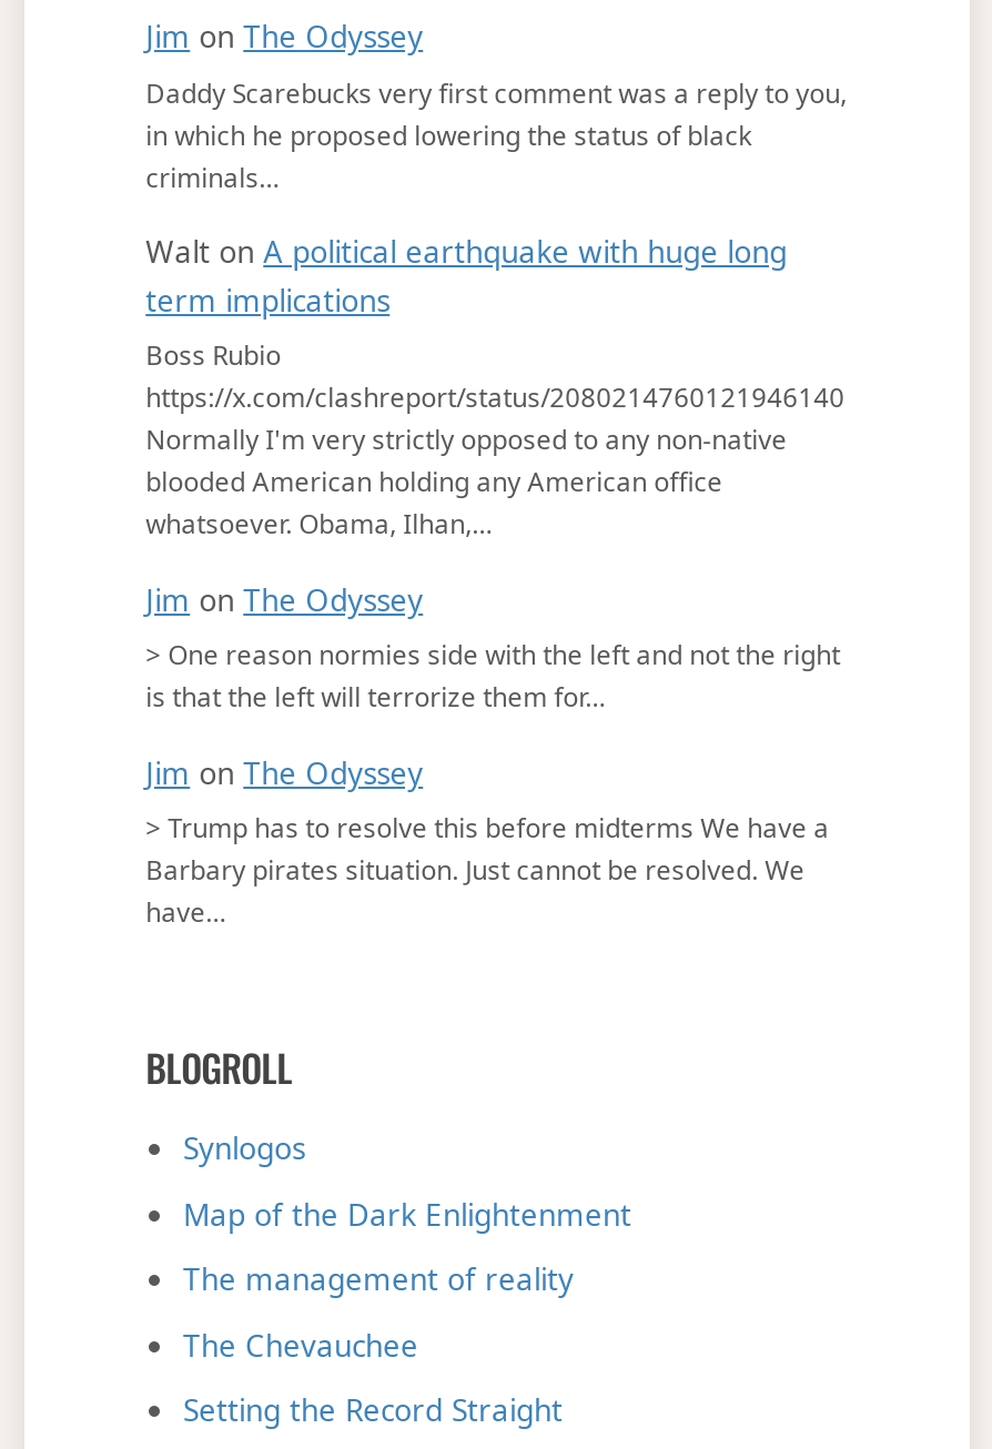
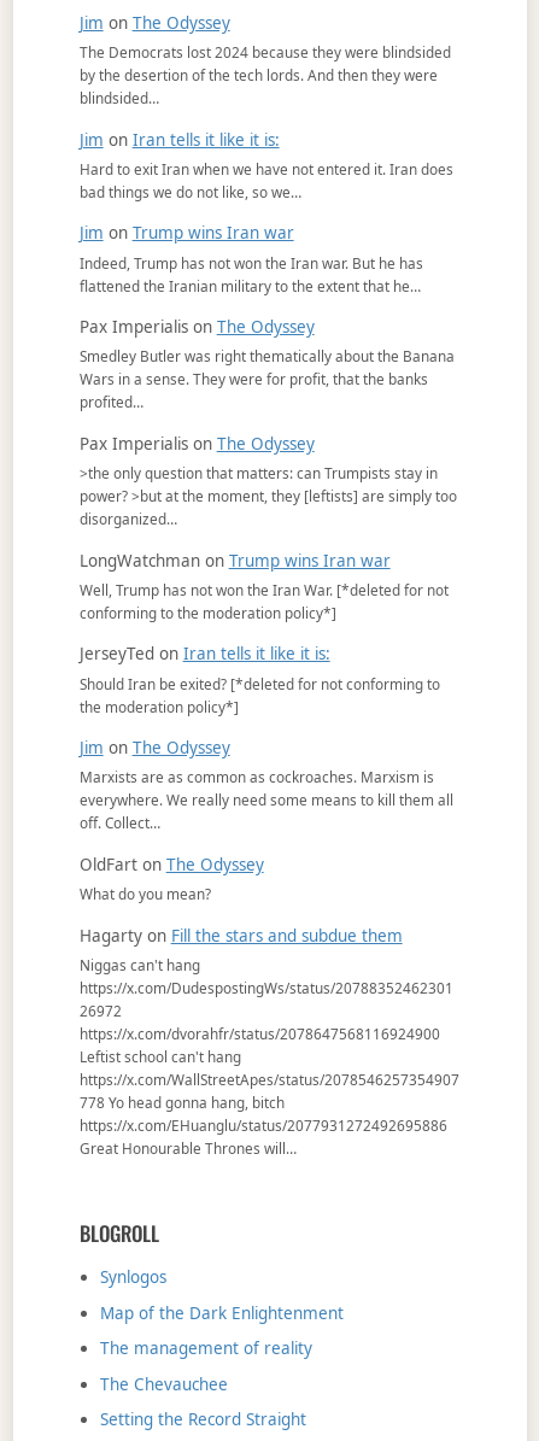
[146,73,847,541] Daddy Scarebucks very first comment was a reply to you, | in which he proposed lowering the status of black | criminals… | Walt on A political earthquake with huge long | term implications | Boss Rubio | https://x.com/clashreport/status/2080214760121946140 | Normally I'm very strictly opposed to any non-native | blooded American holding any American office | whatsoever. Obama, Ilhan,… -> [79,42,457,716] The Democrats lost 2024 because they were blindsided | by the desertion of the tech lords. And then they were | blindsided… | Jim on Iran tells it like it is: | Hard to exit Iran when we have not entered it. Iran does | bad things we do not like, so we… | Jim on Trump wins Iran war | Indeed, Trump has not won the Iran war. But he has | flattened the Iranian military to the extent that he… | Pax Imperialis on The Odyssey | Smedley Butler was right thematically about the Banana | Wars in a sense. They were for profit, that the banks | profited… | Pax Imperialis on The Odyssey | >the only question that matters: can Trumpists stay in | power? >but at the moment, they [leftists] are simply too | disorganized… | LongWatchman on Trump wins Iran war | Well, Trump has not won the Iran War. [*deleted for not | conforming to the moderation policy*] | JerseyTed on Iran tells it like it is: | Should Iran be exited? [*deleted for not conforming to | the moderation policy*]
[146,636,840,928] > One reason normies side with the left and not the right | is that the left will terrorize them for… | Jim on The Odyssey | > Trump has to resolve this before midterms We have a | Barbary pirates situation. Just cannot be resolved. We | have… -> [79,767,459,1158] Marxists are as common as cockroaches. Marxism is | everywhere. We really need some means to kill them all | off. Collect… | OldFart on The Odyssey | What do you mean? | Hagarty on Fill the stars and subdue them | Niggas can't hang | https://x.com/DudespostingWs/status/20788352462301 | 26972 | https://x.com/dvorahfr/status/2078647568116924900 | Leftist school can't hang | https://x.com/WallStreetApes/status/2078546257354907 | 778 Yo head gonna hang, bitch | https://x.com/EHuanglu/status/2077931272492695886 | Great Honourable Thrones will…

